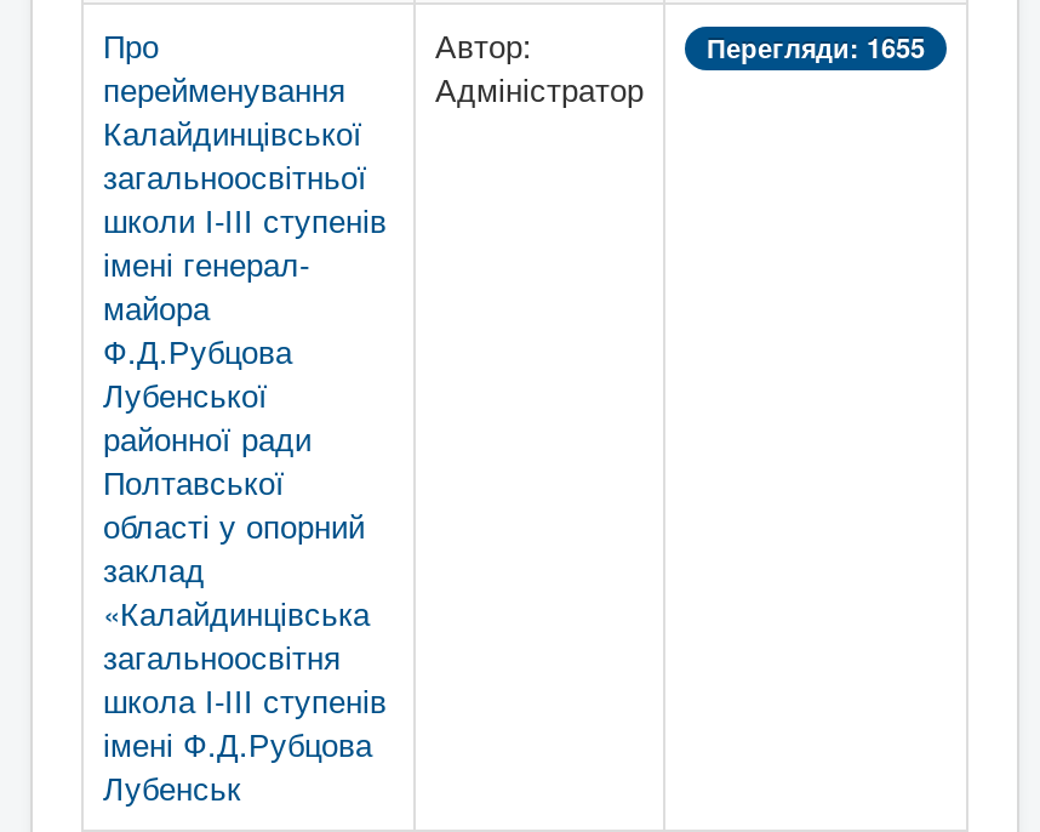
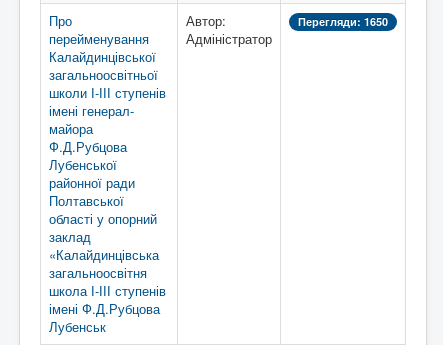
[707,30,925,66] Перегляди: 1655 -> [298,14,388,29] Перегляди: 1650

